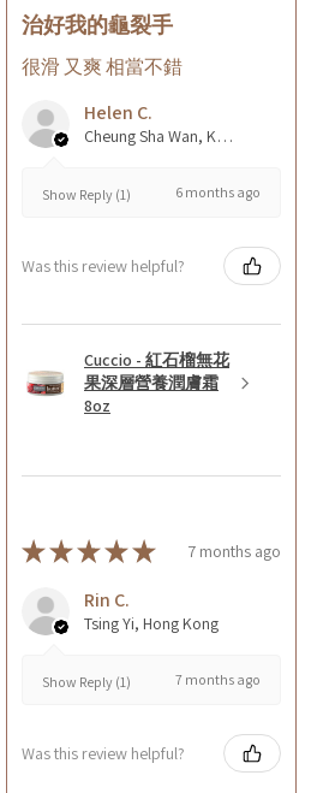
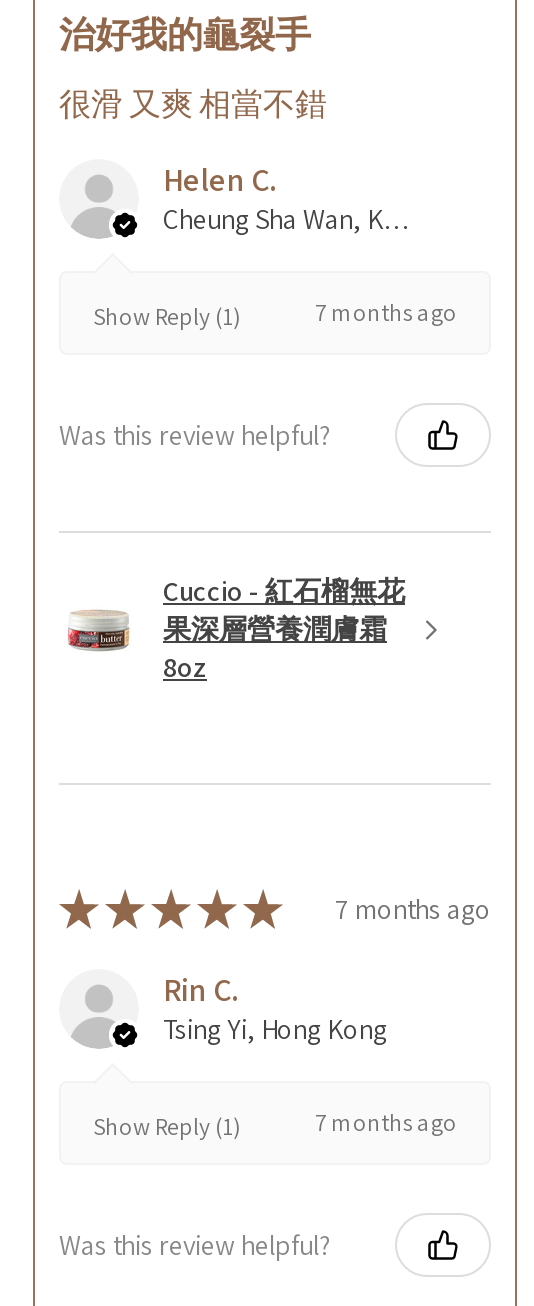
[175,183,261,201] 6 months ago -> [315,297,457,327] 7 months ago

